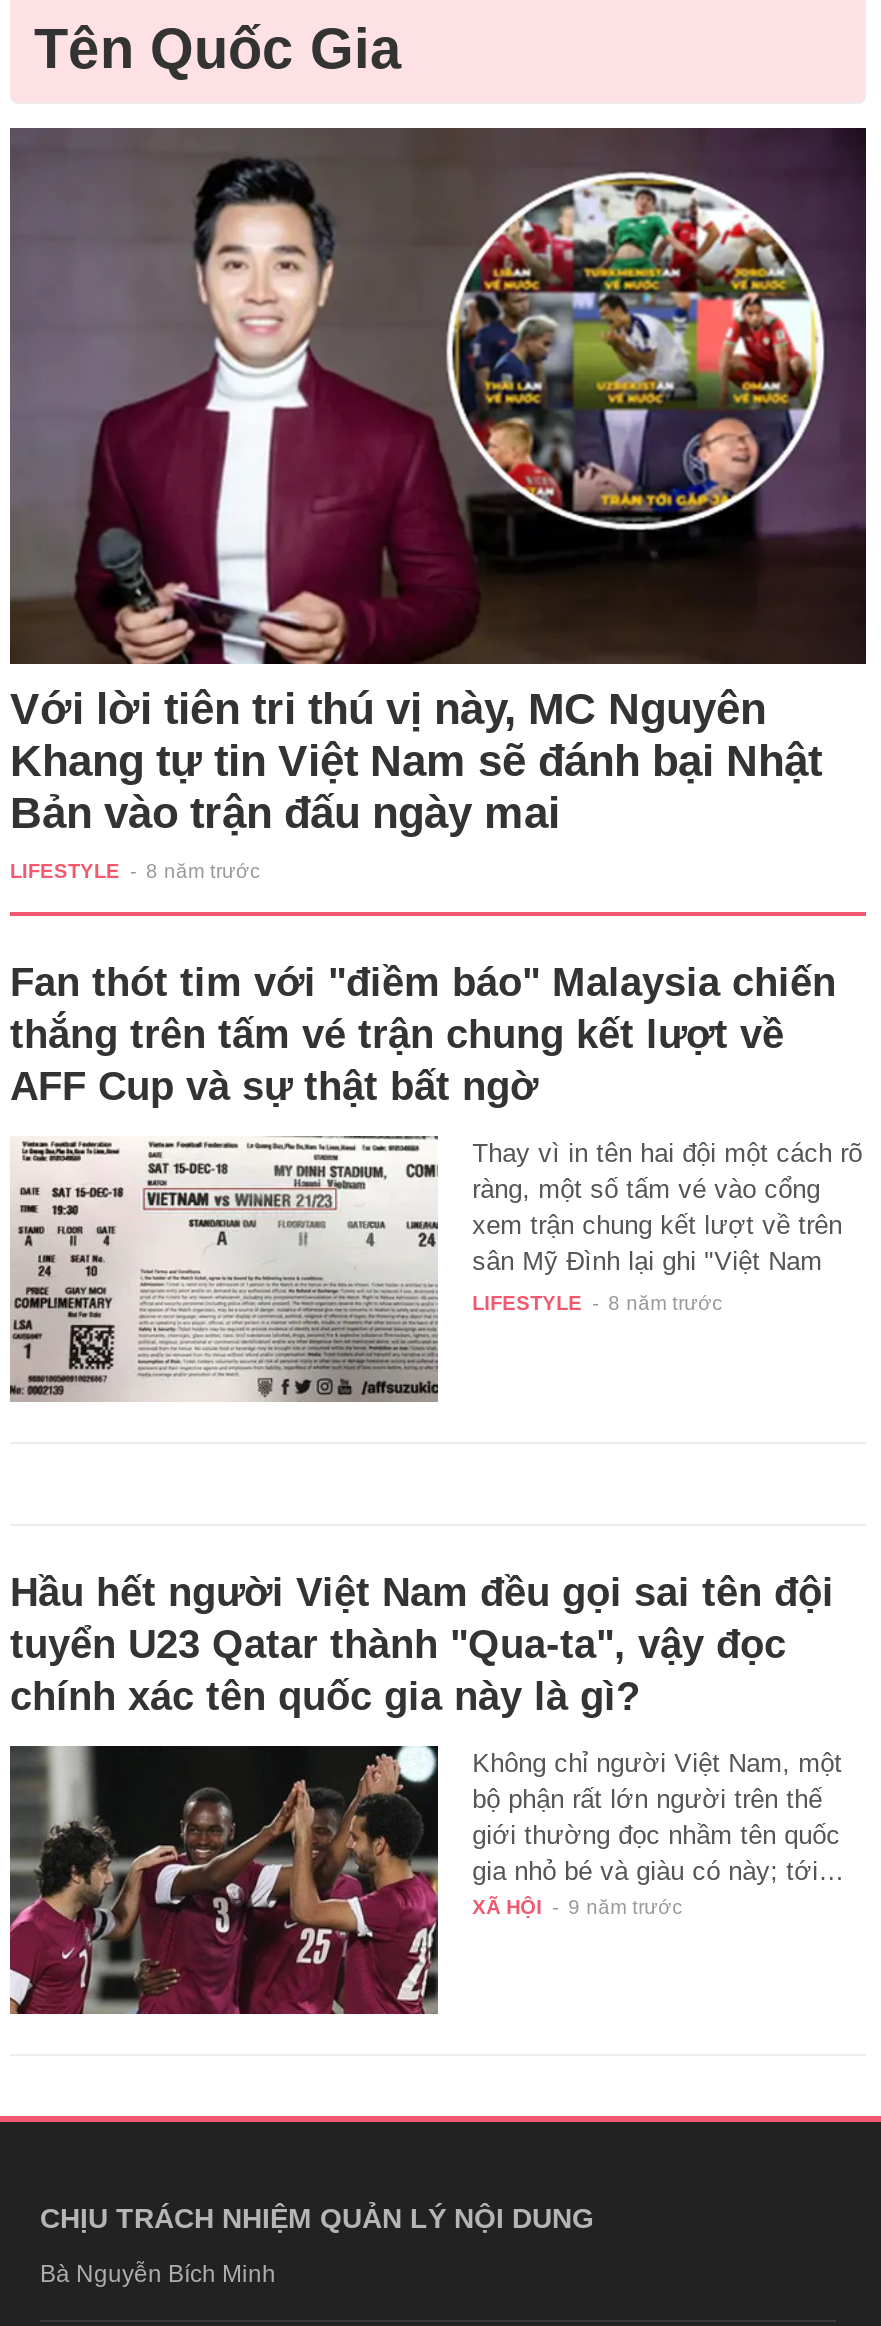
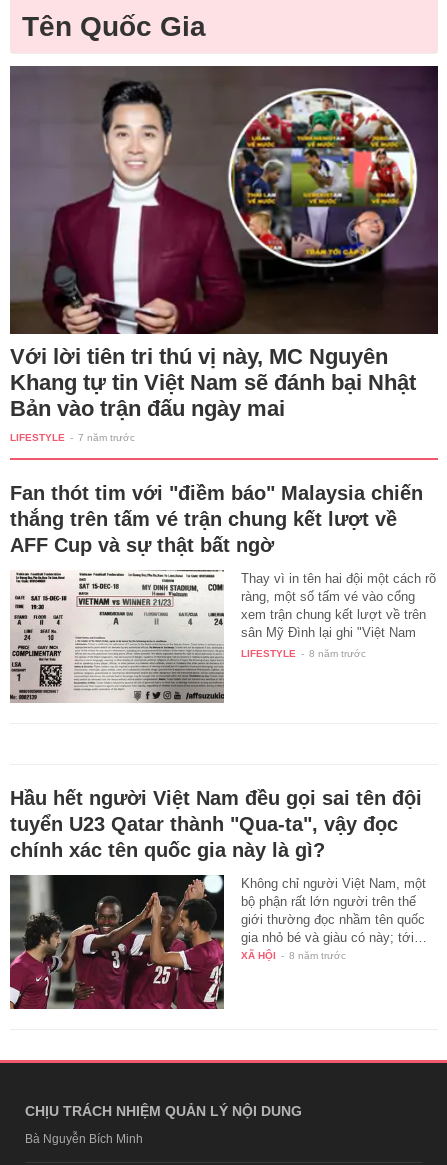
[10,859,260,881] LIFESTYLE - 8 năm trước -> [10,431,135,442] LIFESTYLE - 7 năm trước
[472,1896,682,1918] XÃ HỘI - 9 năm trước -> [241,950,346,961] XÃ HỘI - 8 năm trước

